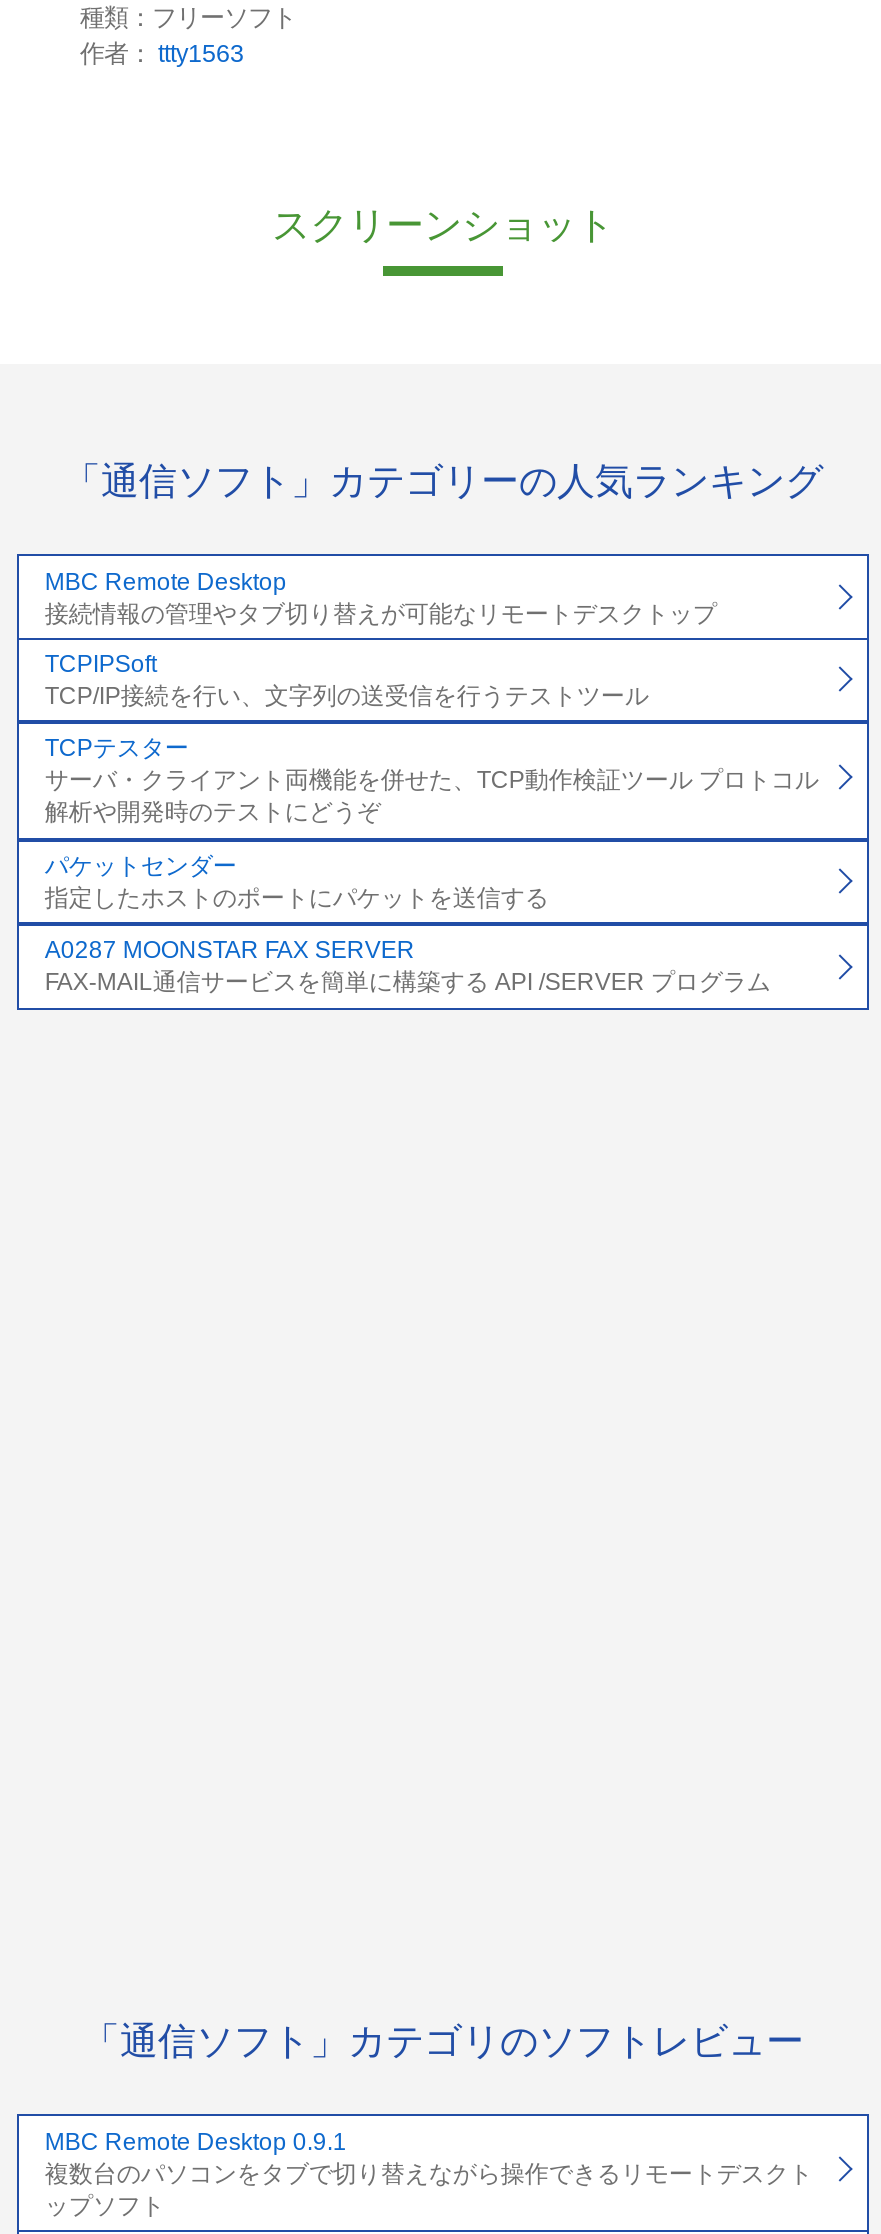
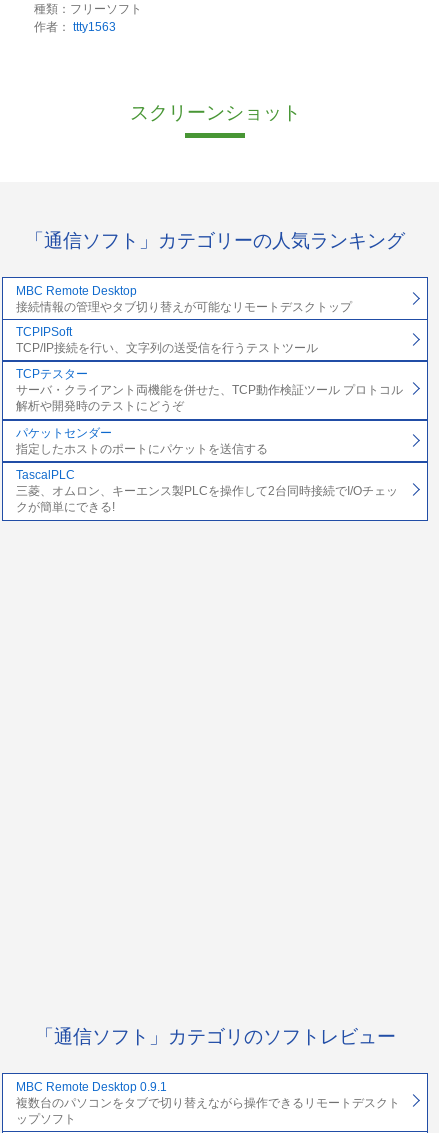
[45,937,771,997] A0287 MOONSTAR FAX SERVER | FAX-MAIL通信サービスを簡単に構築する API /SERVER プログラム -> [16,468,398,514] TascalPLC | 三菱、オムロン、キーエンス製PLCを操作して2台同時接続でI/Oチェッ | クが簡単にできる!

